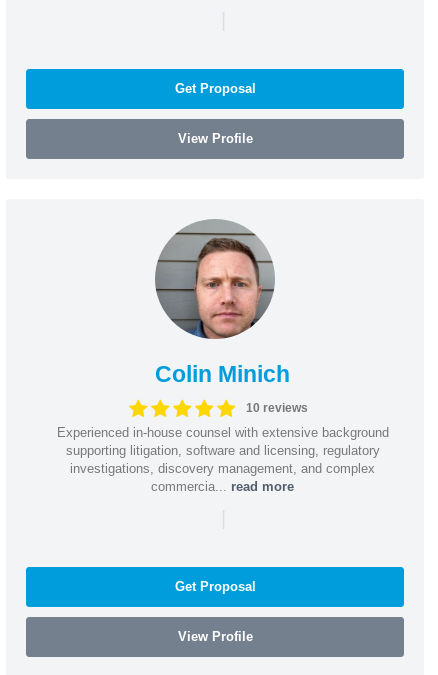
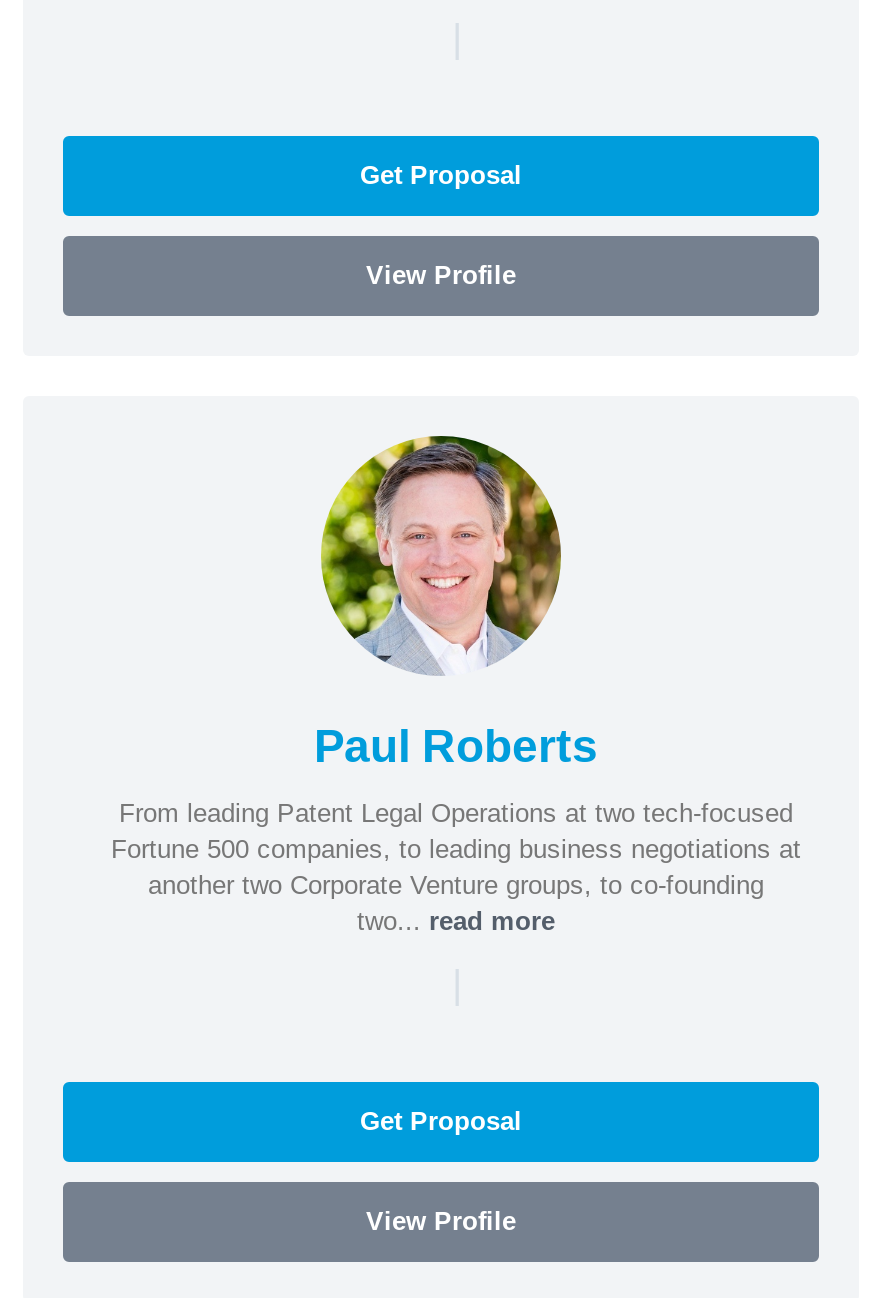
[56,219,388,494] [image] | Colin Minich | 10 reviews | Experienced in-house counsel with extensive background | supporting litigation, software and licensing, regulatory | investigations, discovery management, and complex | commercia... read more -> [111,436,801,935] [image] | Paul Roberts | From leading Patent Legal Operations at two tech-focused | Fortune 500 companies, to leading business negotiations at | another two Corporate Venture groups, to co-founding | two... read more

